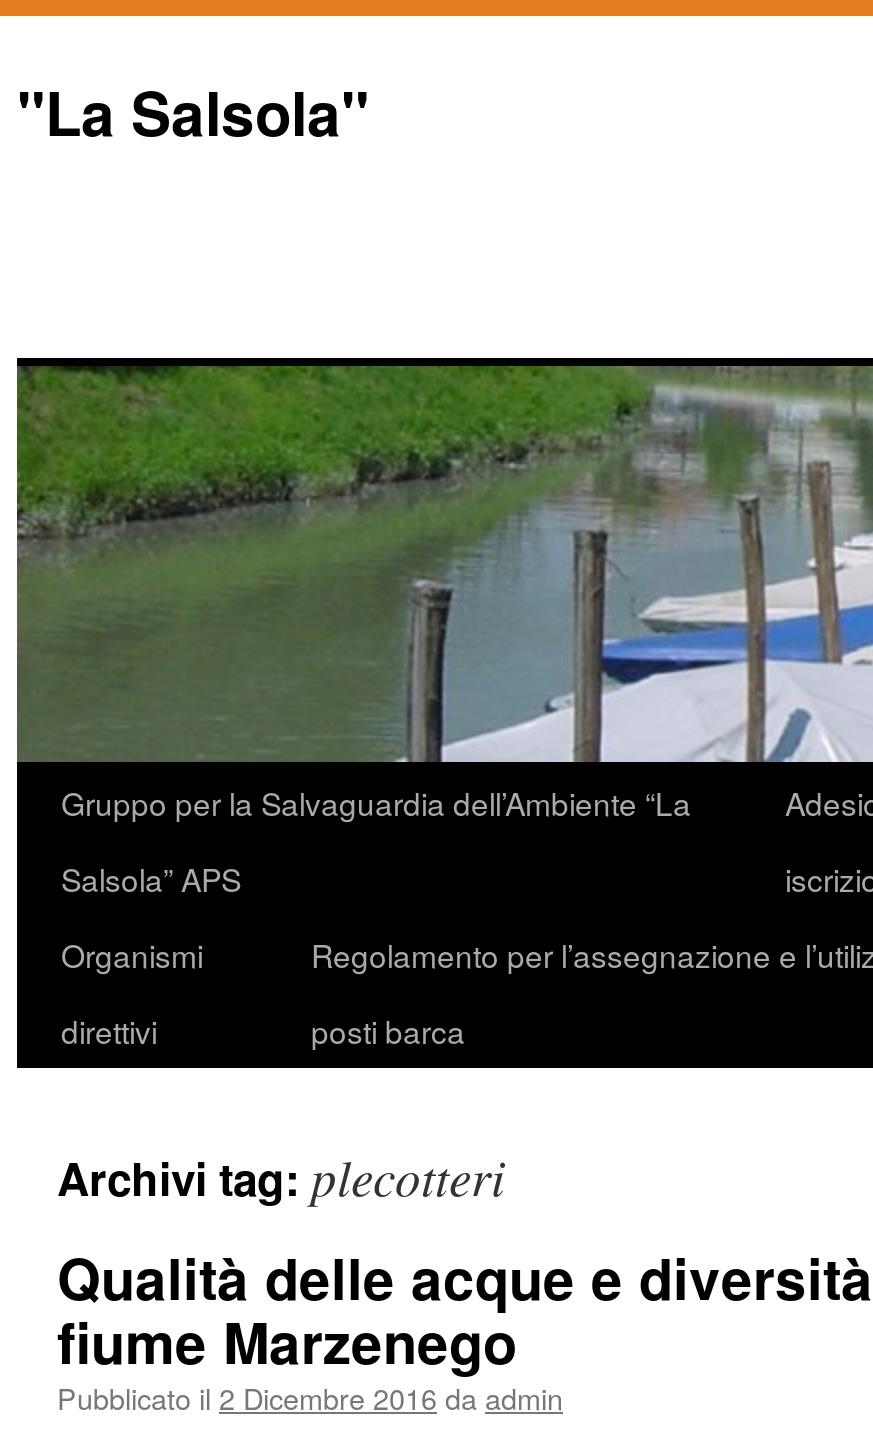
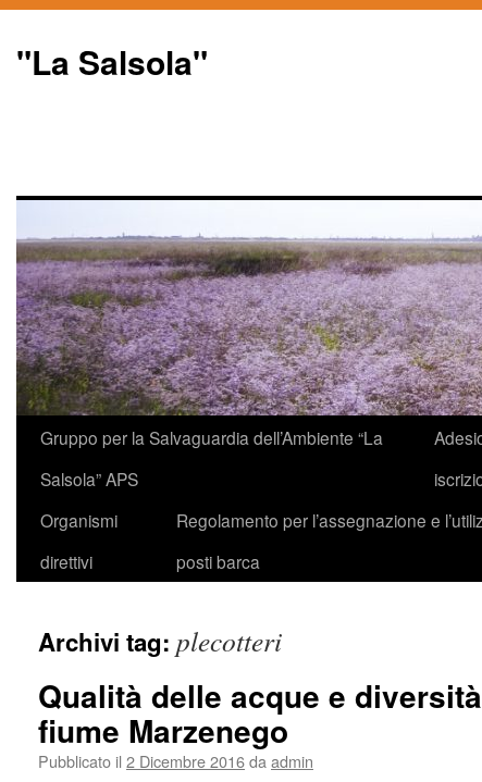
[15,366,867,762] [image] -> [15,199,479,415] [image]

